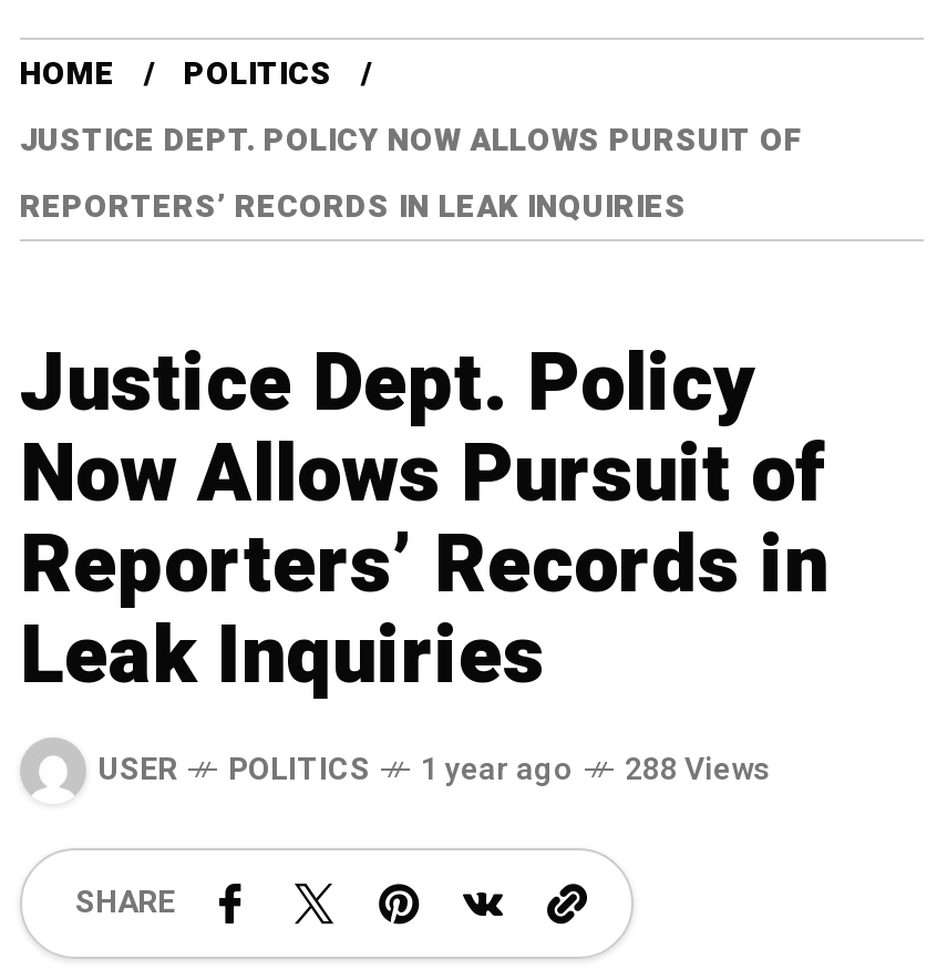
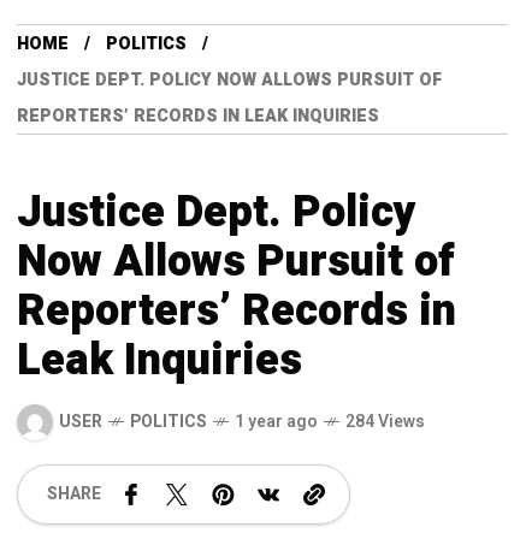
[97,747,771,794] USER POLITICS 1 year ago 288 Views -> [59,410,425,435] USER POLITICS 1 year ago 284 Views

